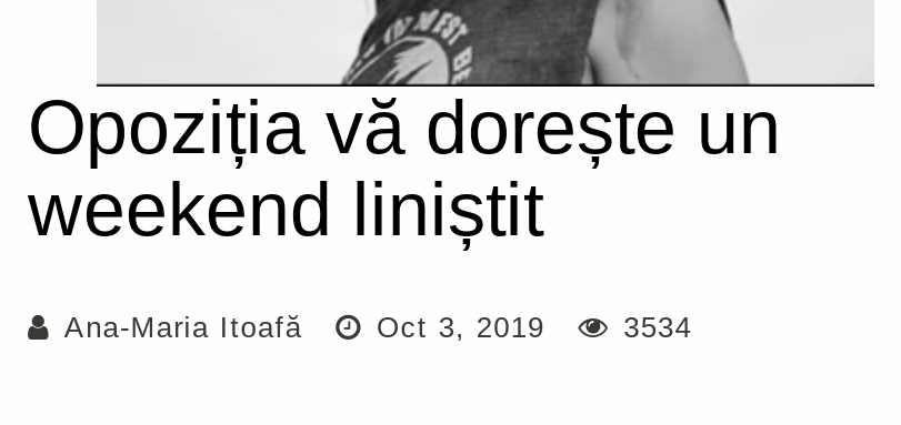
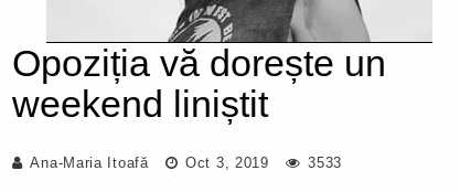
[613,311,692,344] 3534 -> [303,154,342,171] 3533

